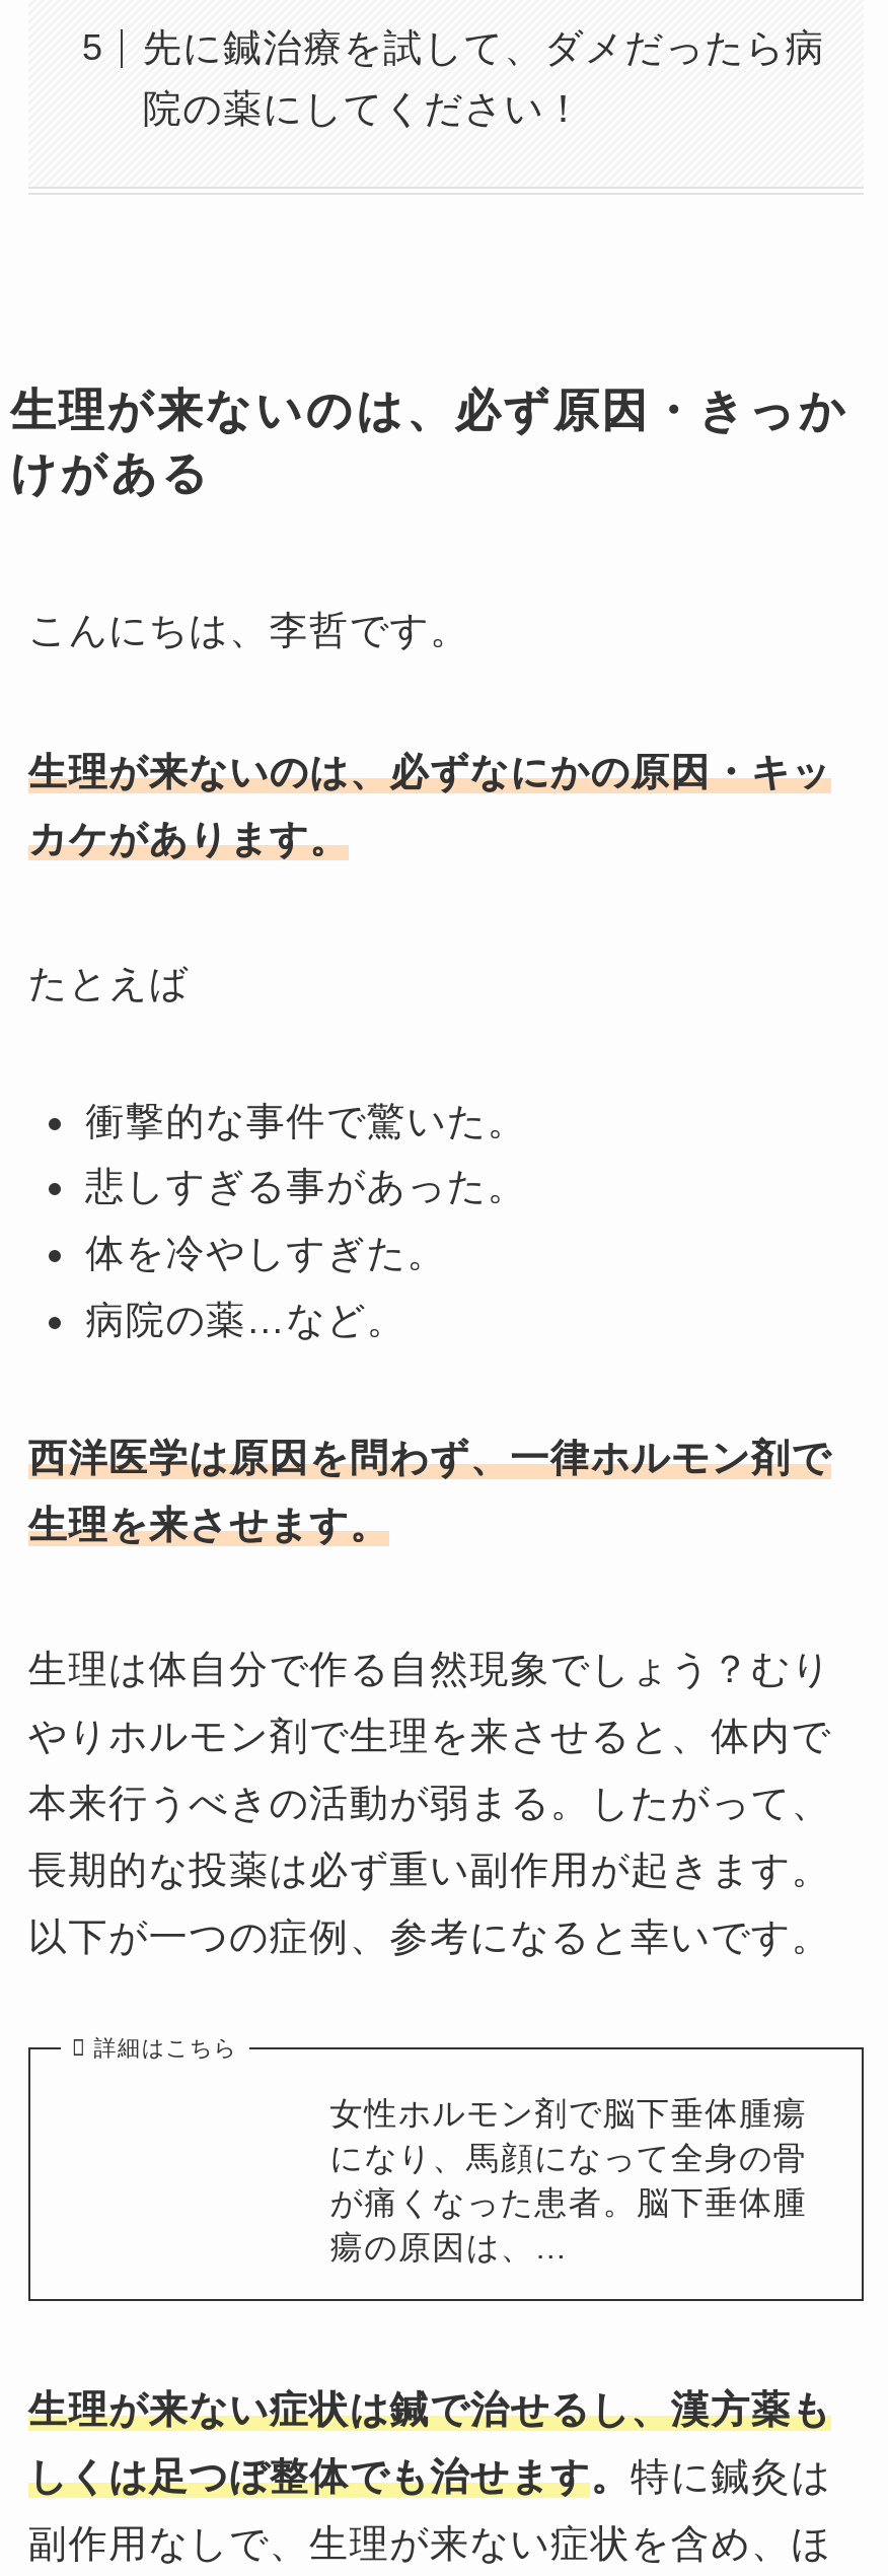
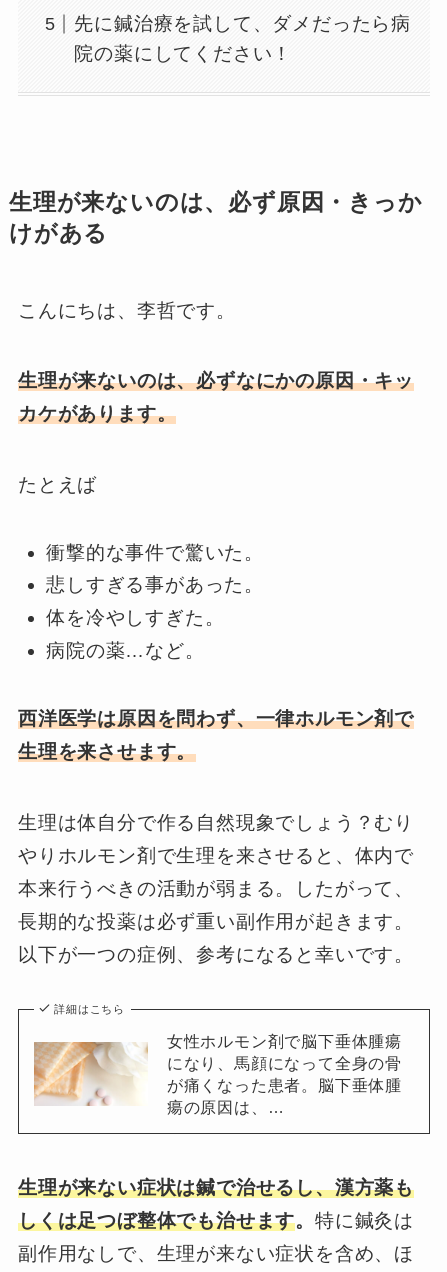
none -> [33,1041,149,1107] [image]

